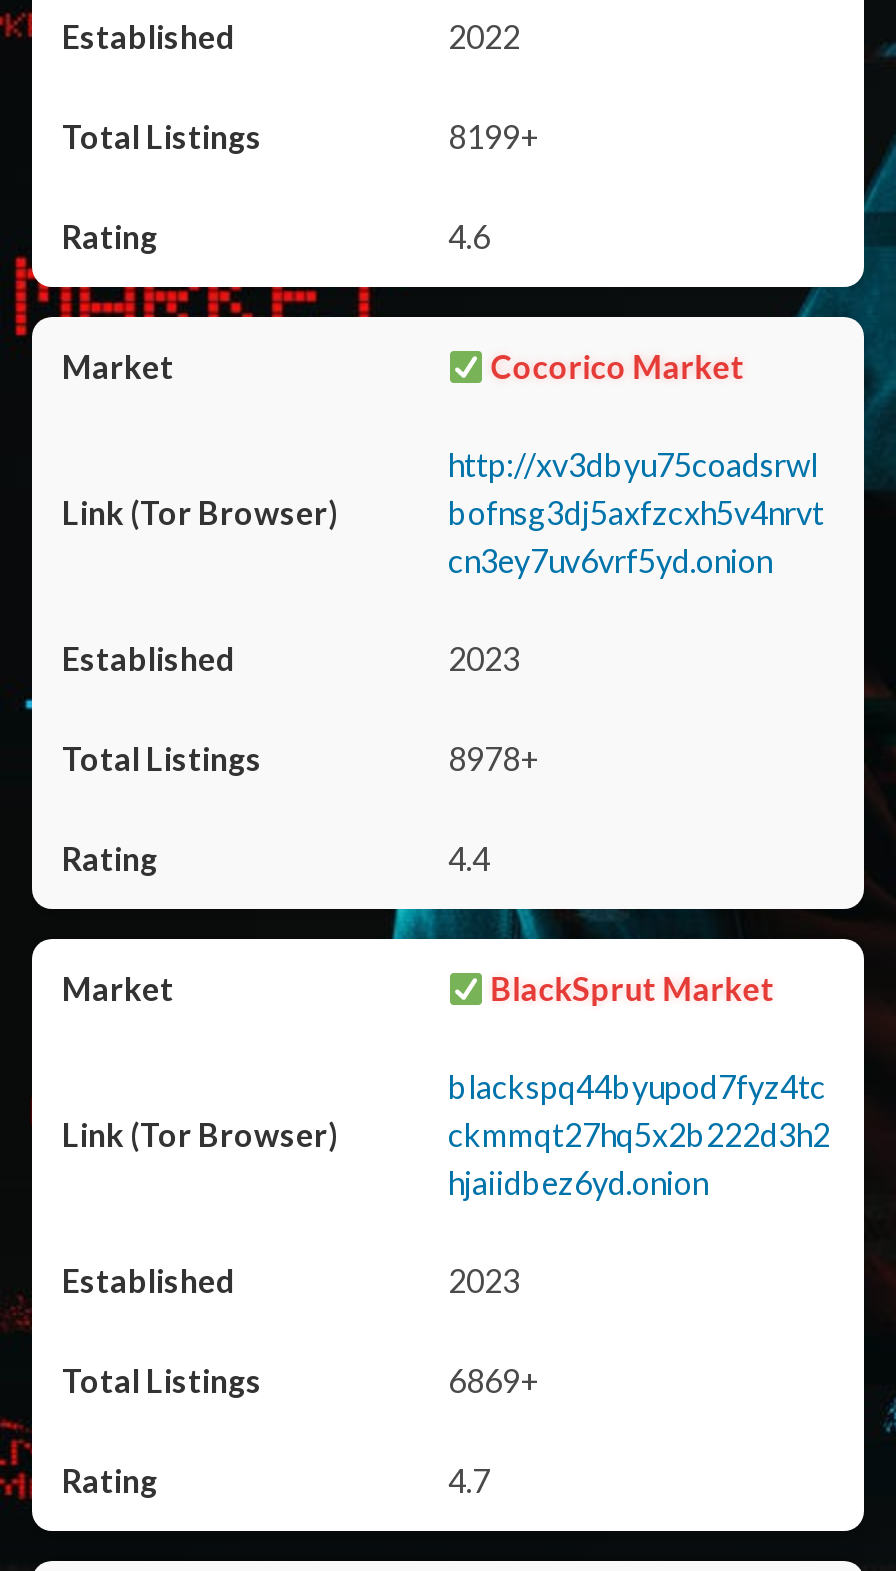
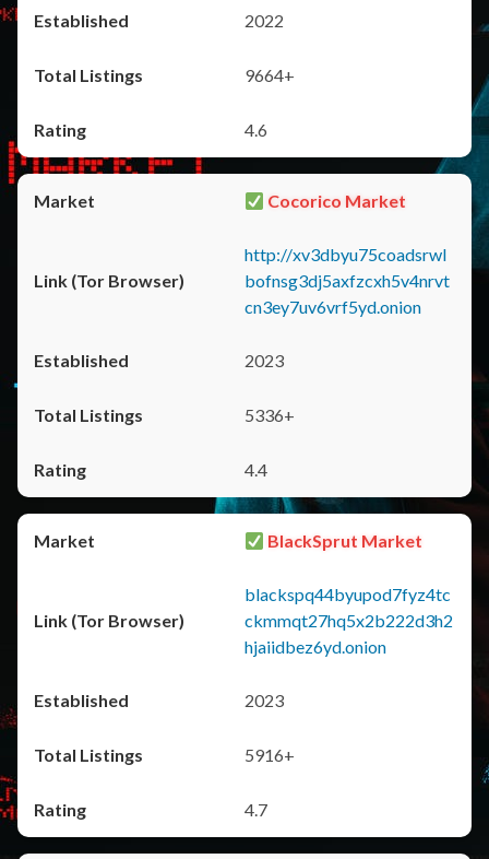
[448,117,540,155] 8199+ -> [244,64,295,85] 9664+
[448,739,540,777] 8978+ -> [244,404,295,425] 5336+
[448,1361,540,1399] 6869+ -> [244,744,295,765] 5916+

